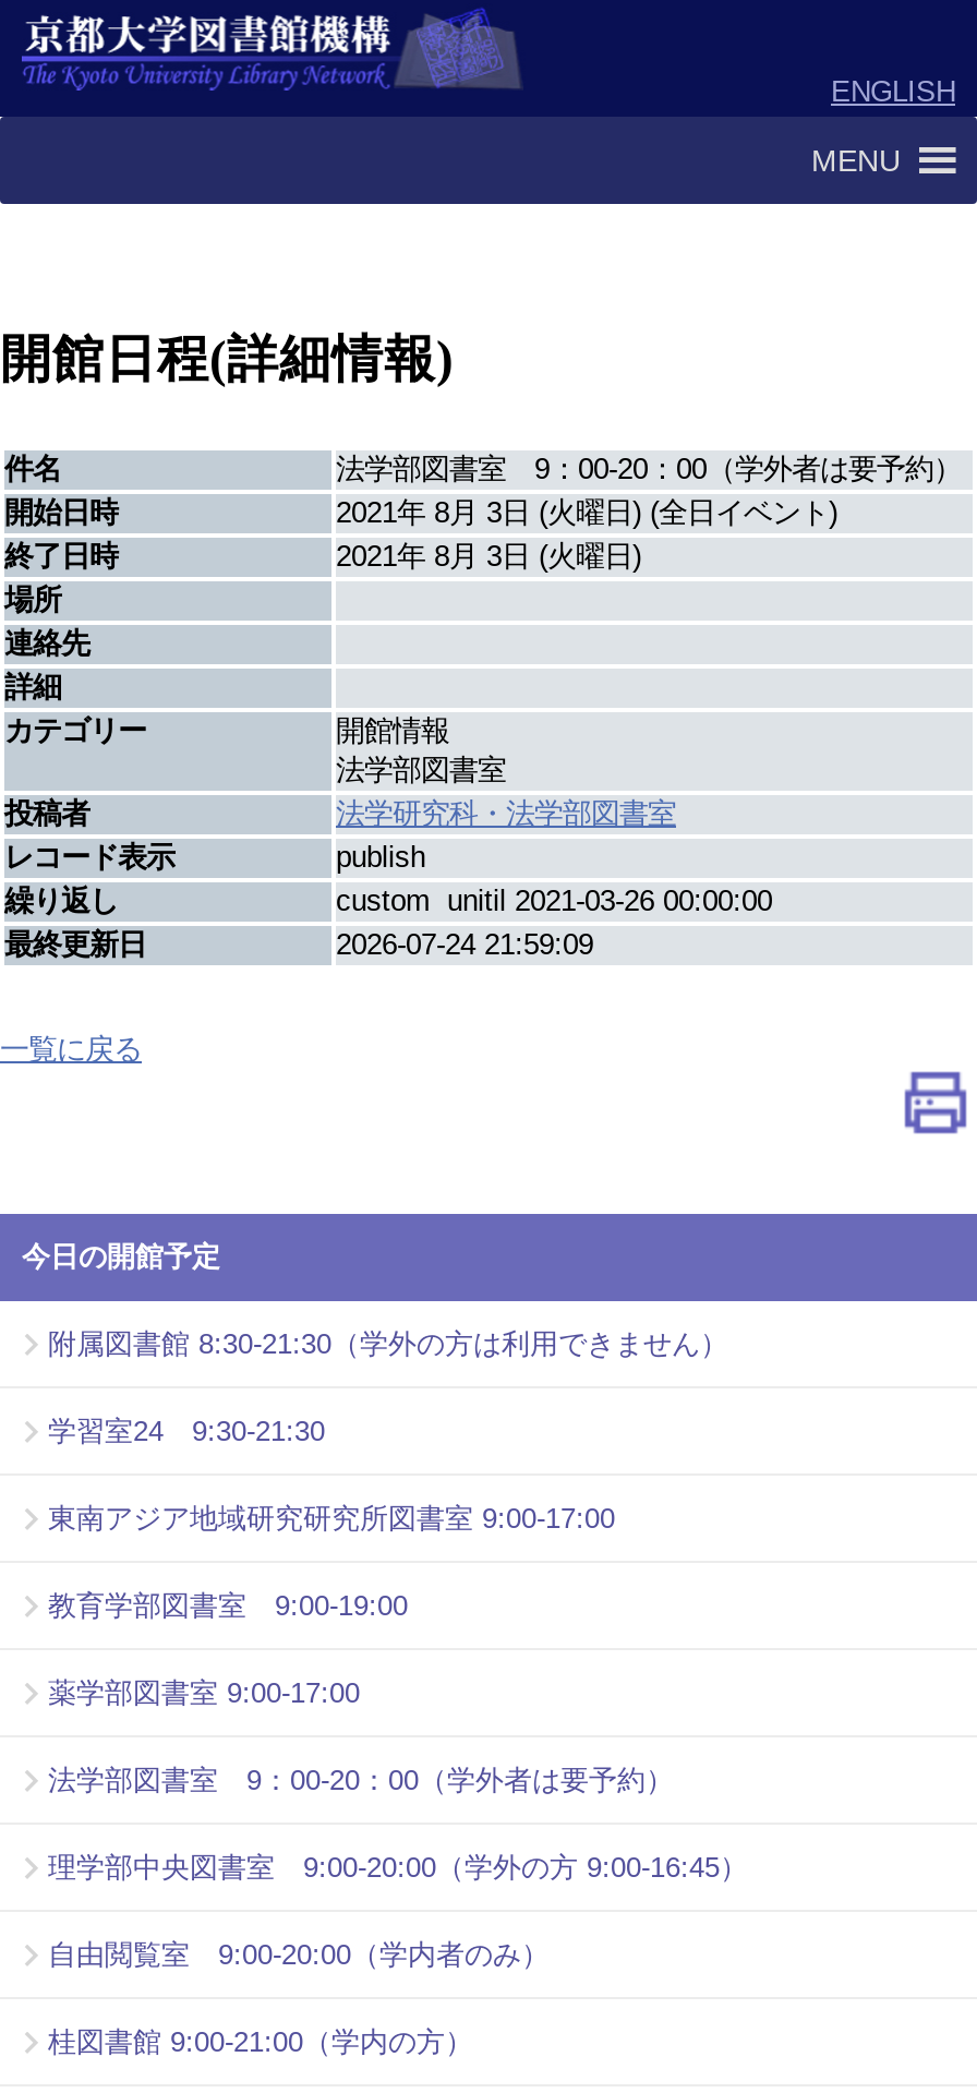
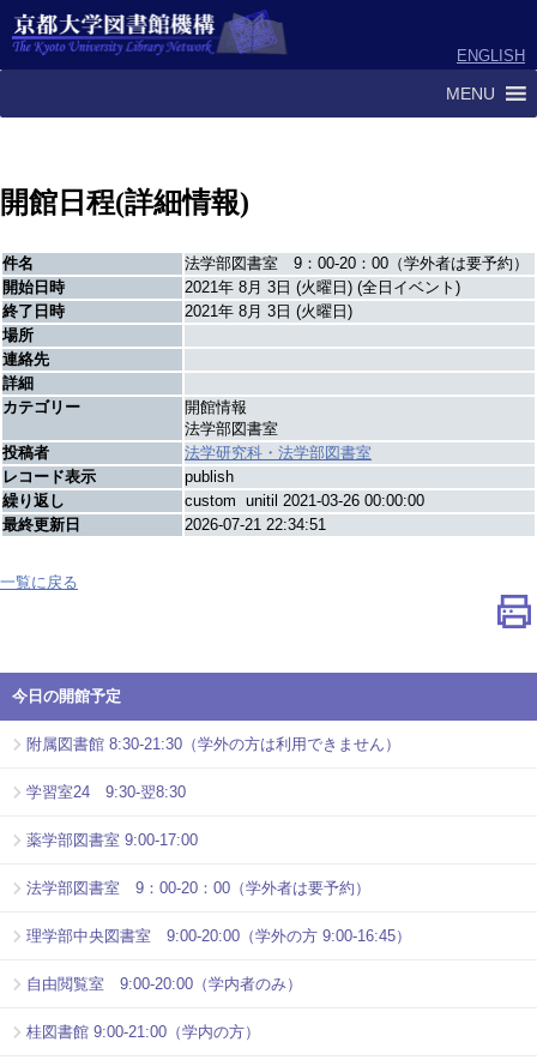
[336,928,593,960] 2026-07-24 21:59:09 -> [185,515,326,533] 2026-07-21 22:34:51
[48,1416,615,1623] 学習室24 9:30-21:30 | 東南アジア地域研究研究所図書室 9:00-17:00 | 教育学部図書室 9:00-19:00 -> [26,784,186,802] 学習室24 9:30-翌8:30

